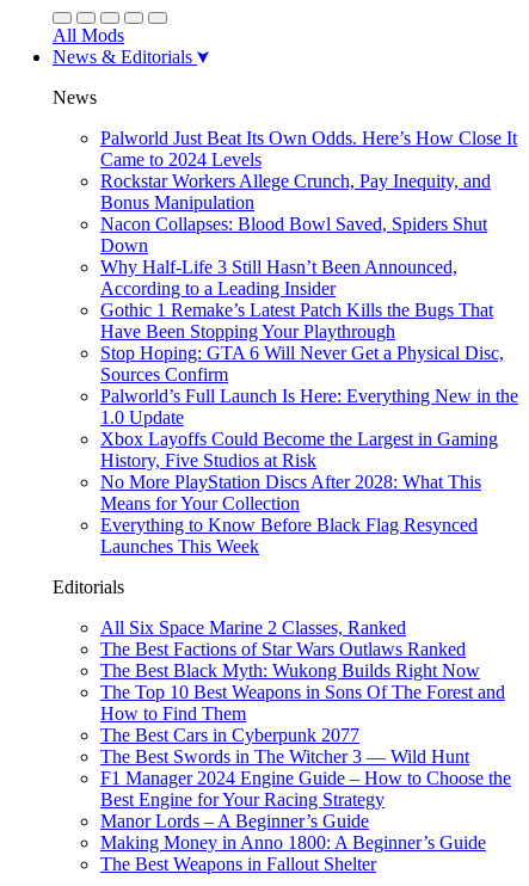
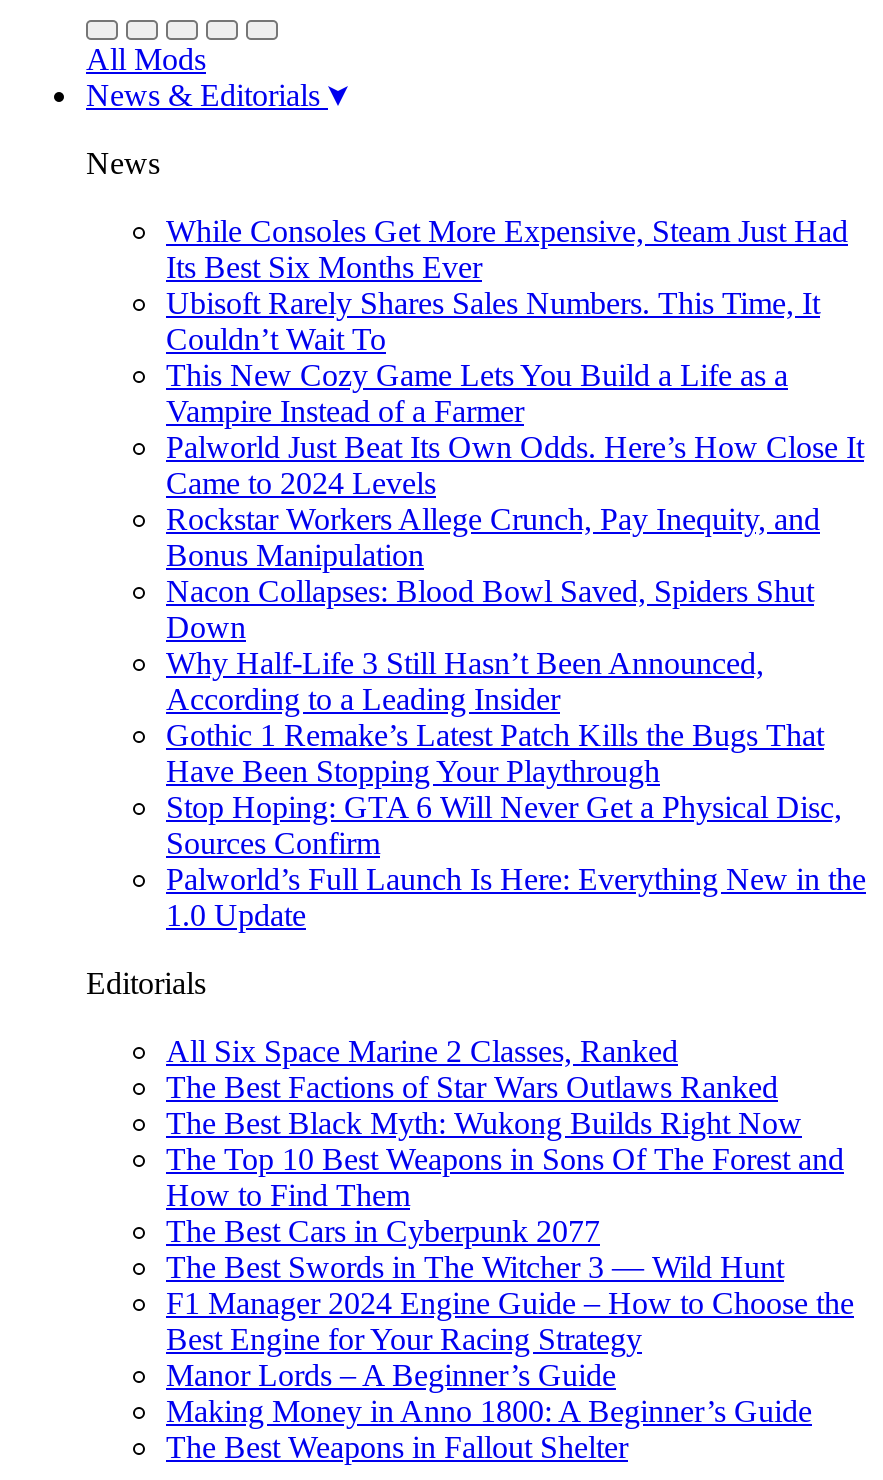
none -> [166,214,848,428] While Consoles Get More Expensive, Steam Just Had | Its Best Six Months Ever | Ubisoft Rarely Shares Sales Numbers. This Time, It | Couldn’t Wait To | This New Cozy Game Lets You Build a Life as a | Vampire Instead of a Farmer
moved [100,128,518,427] -> [166,430,866,932]: Palworld Just Beat Its Own Odds. Here’s How Close It | Came to 2024 Levels | Rockstar Workers Allege Crunch, Pay Inequity, and | ... | Palworld’s Full Launch Is Here: Everything New in the | 1.0 Update
[100,429,498,556] Xbox Layoffs Could Become the Largest in Gaming | History, Five Studios at Risk | No More PlayStation Discs After 2028: What This | Means for Your Collection | Everything to Know Before Black Flag Resynced | Launches This Week -> none

